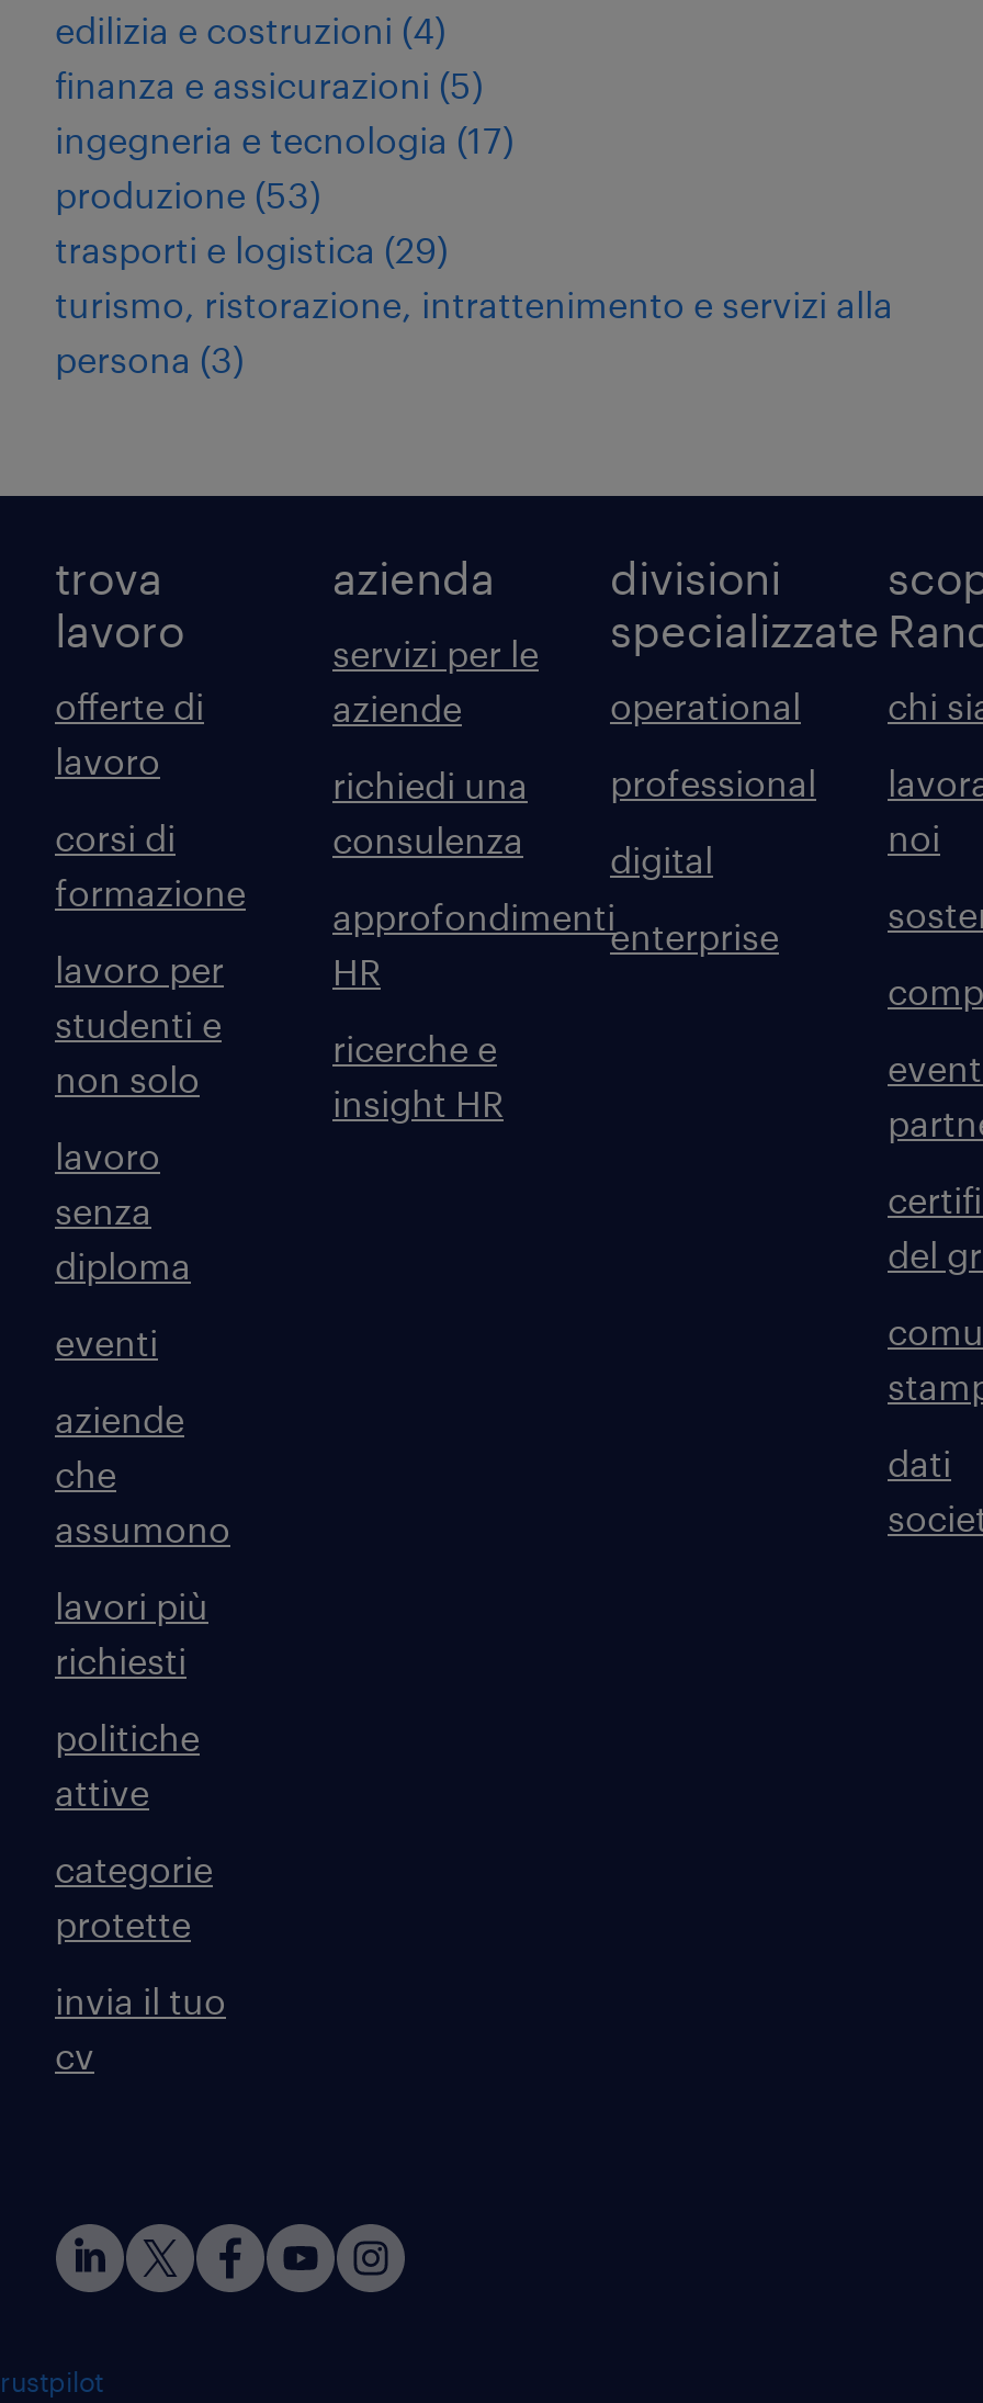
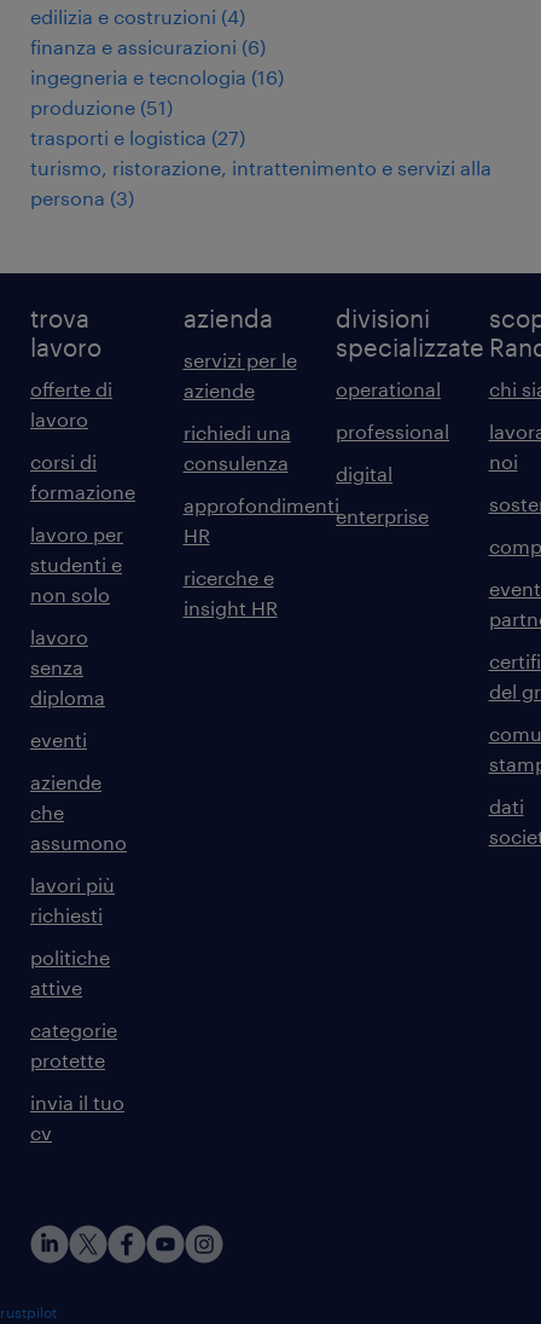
[55,65,483,106] finanza e assicurazioni (5) -> [30,36,266,59] finanza e assicurazioni (6)
[55,119,513,161] ingegneria e tecnologia (17) -> [30,66,284,89] ingegneria e tecnologia (16)
[55,174,320,216] produzione (53) -> [30,96,173,119] produzione (51)
[55,229,448,271] trasporti e logistica (29) -> [30,126,245,149] trasporti e logistica (27)

